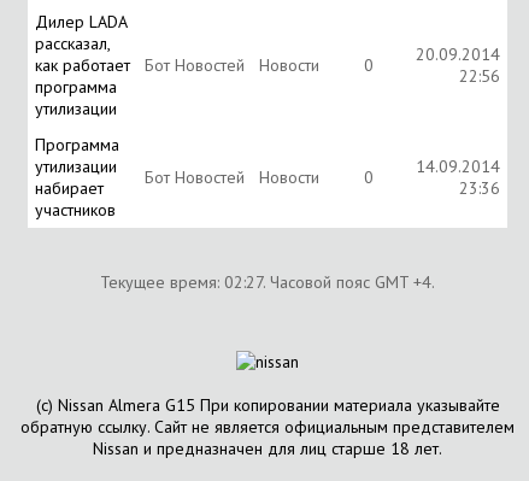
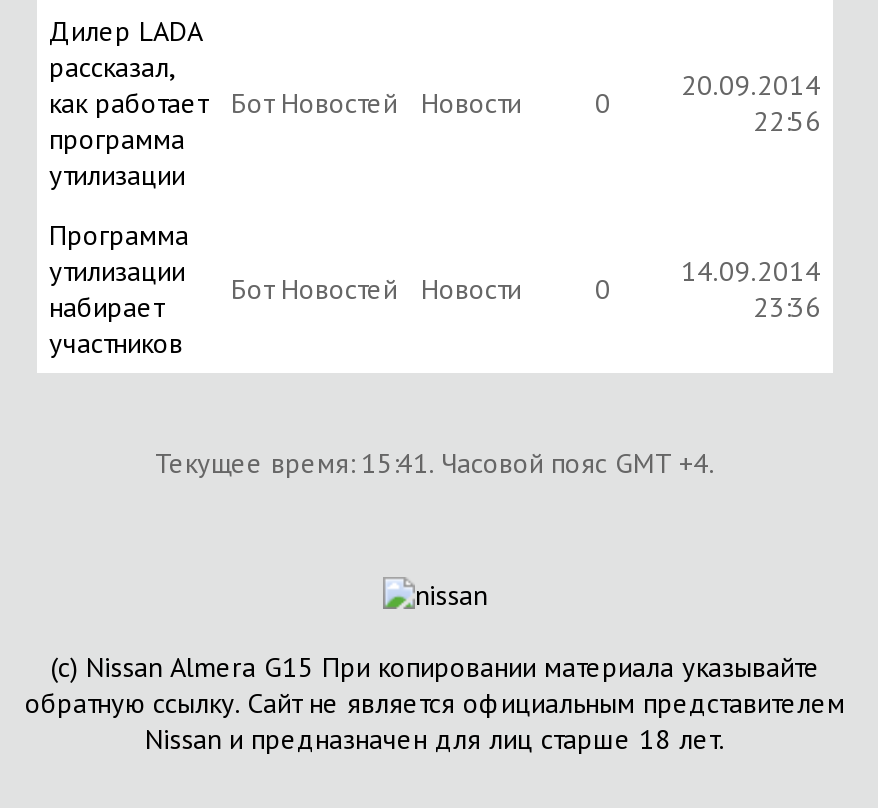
[100,271,435,293] Текущее время: 02:27. Часовой пояс GMT +4. -> [155,445,715,481] Текущее время: 15:41. Часовой пояс GMT +4.

